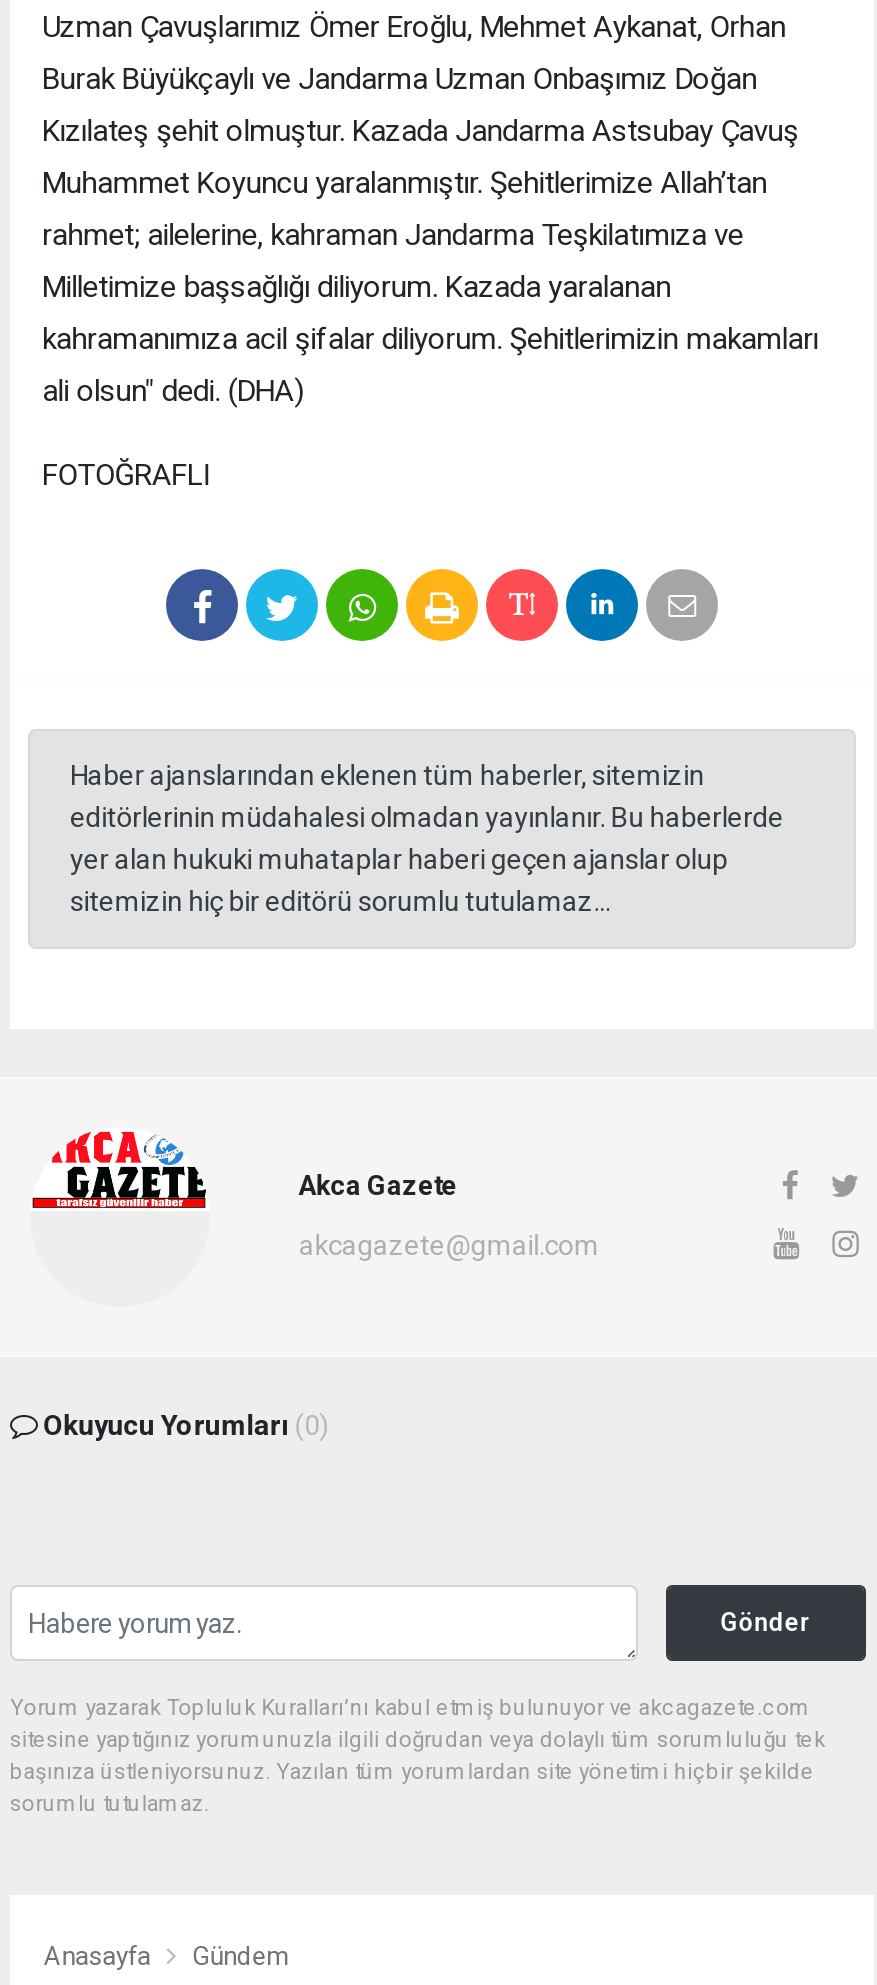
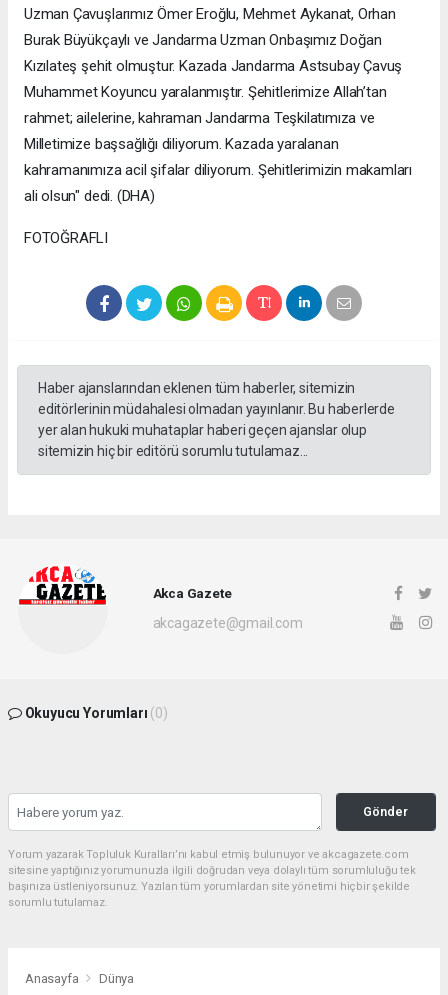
[192,1942,288,1972] Gündem -> [99,971,134,986] Dünya

